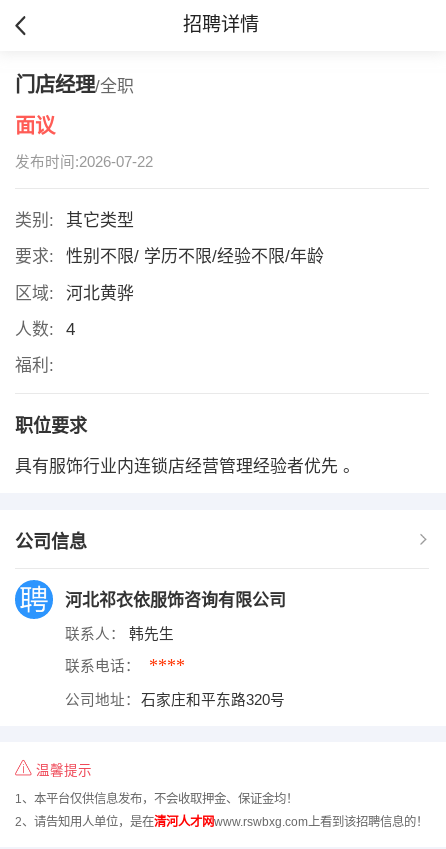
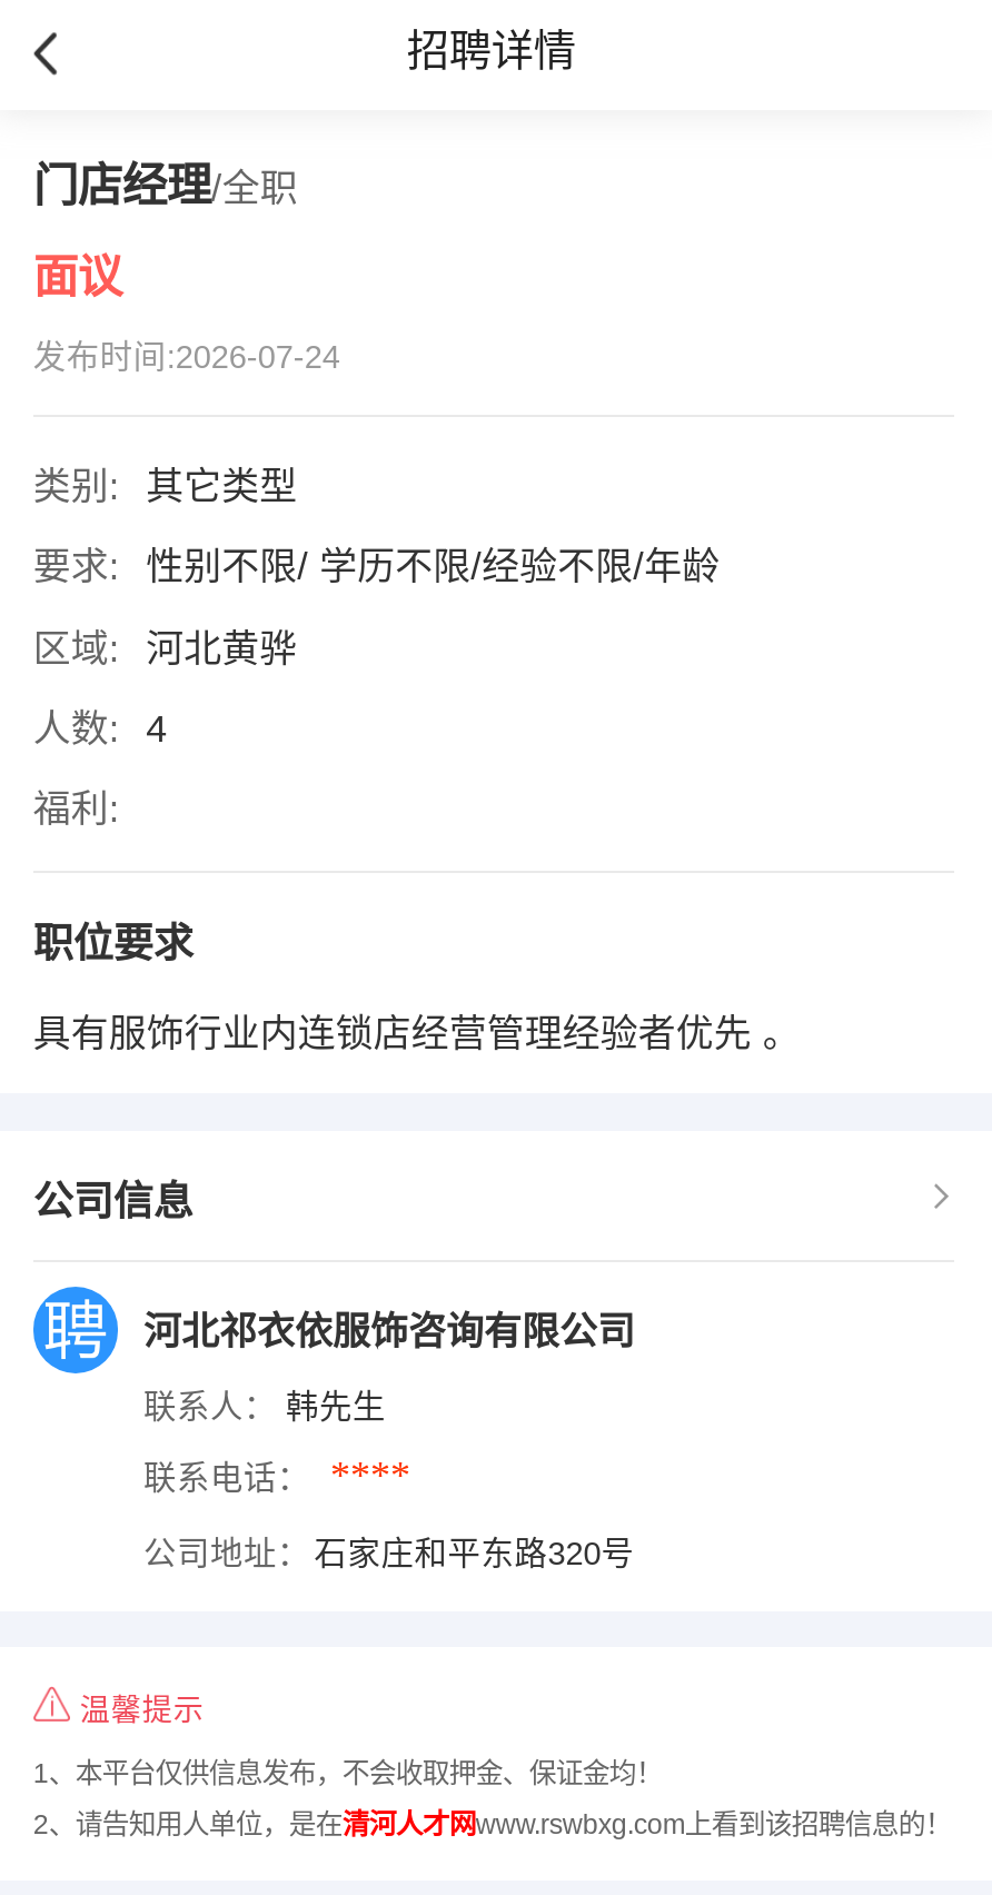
[15,154,153,170] 发布时间:2026-07-22 -> [33,340,340,375] 发布时间:2026-07-24

